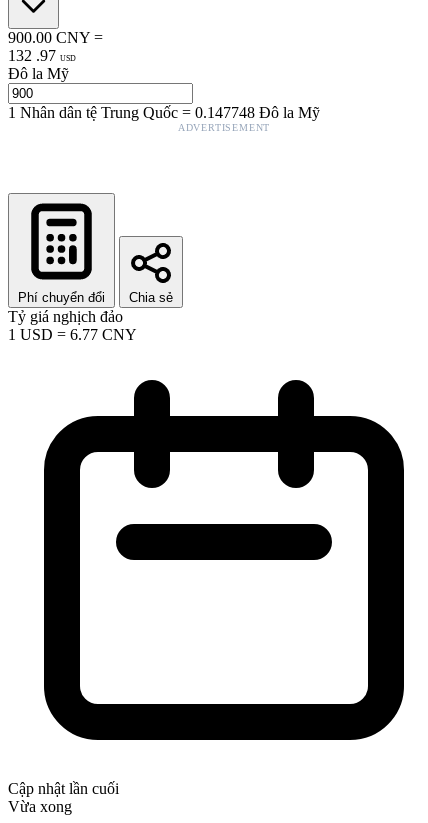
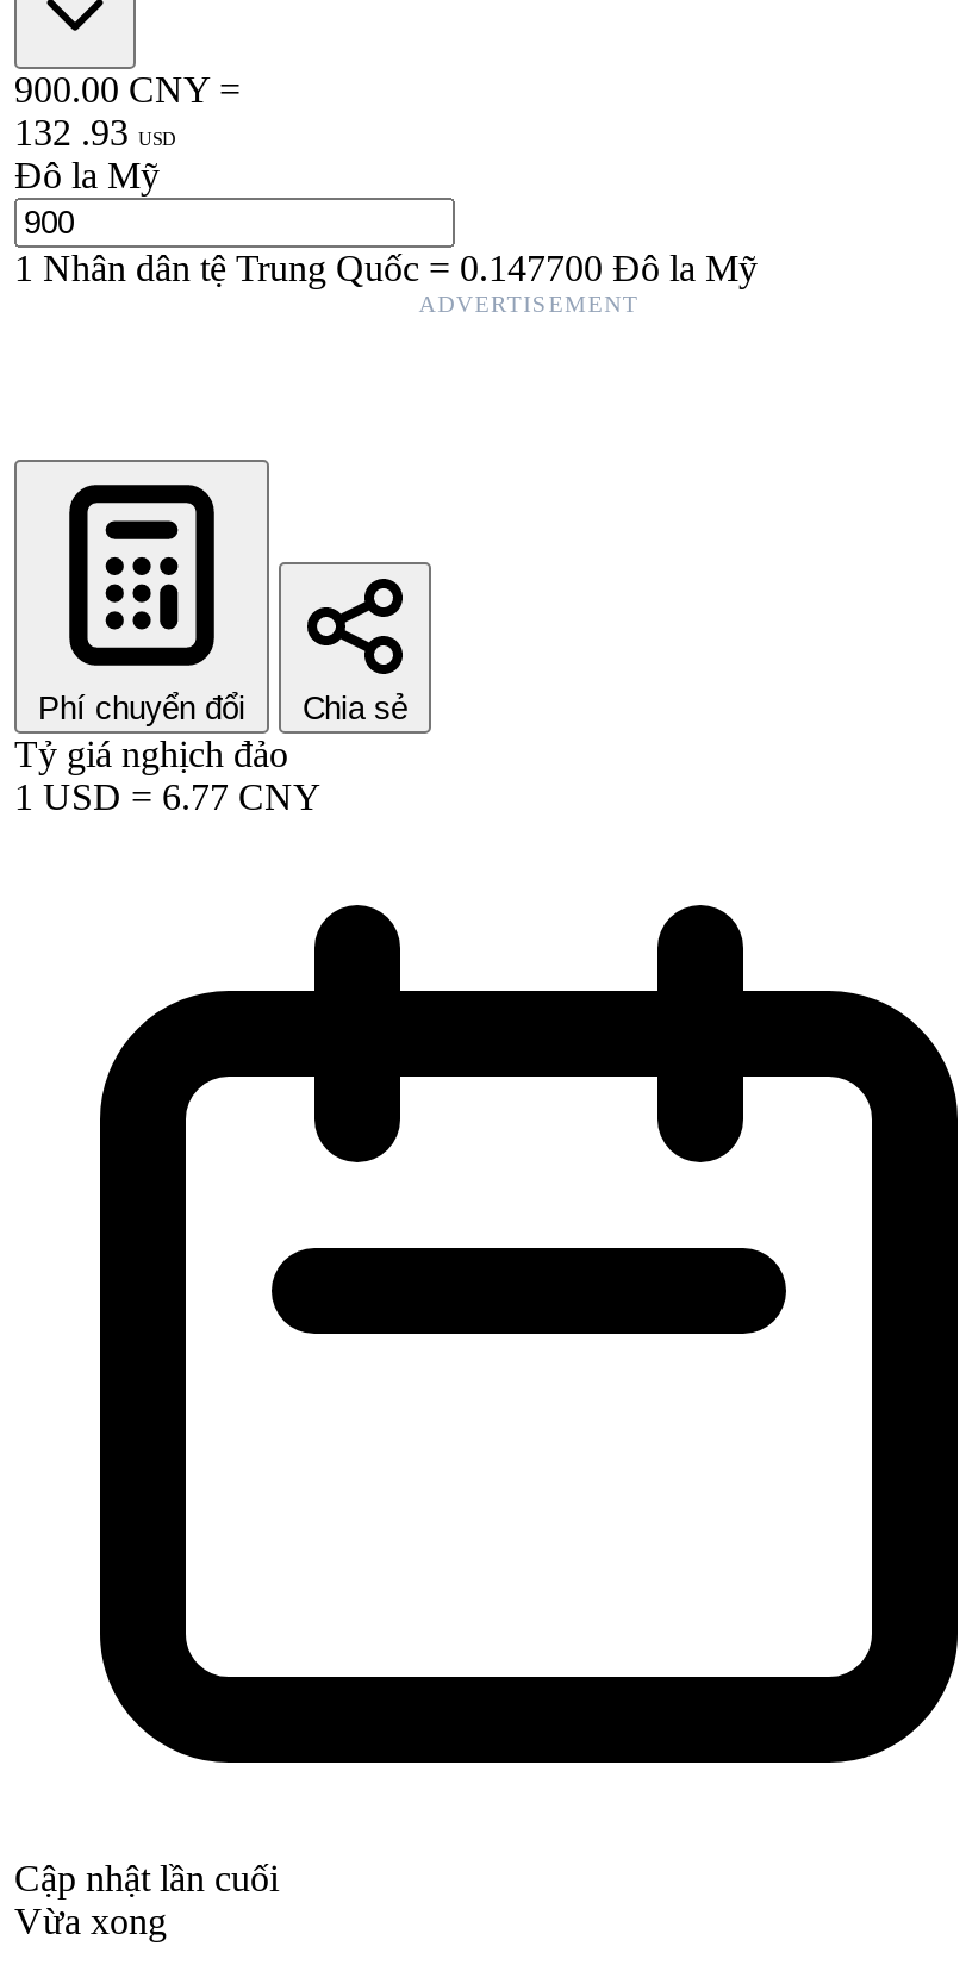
[8,47,76,64] 132 . 97 USD -> [14,111,176,152] 132 . 93 USD
[8,104,320,121] 1Nhân dân tệ Trung Quốc= 0.147748 Đô la Mỹ -> [14,247,758,288] 1Nhân dân tệ Trung Quốc= 0.147700 Đô la Mỹ

